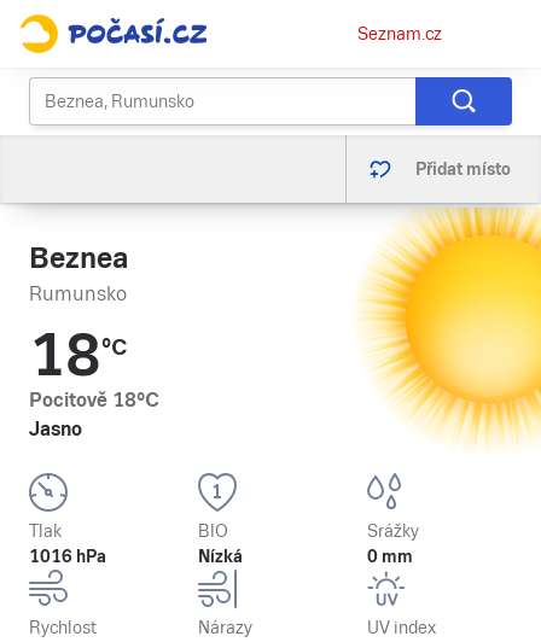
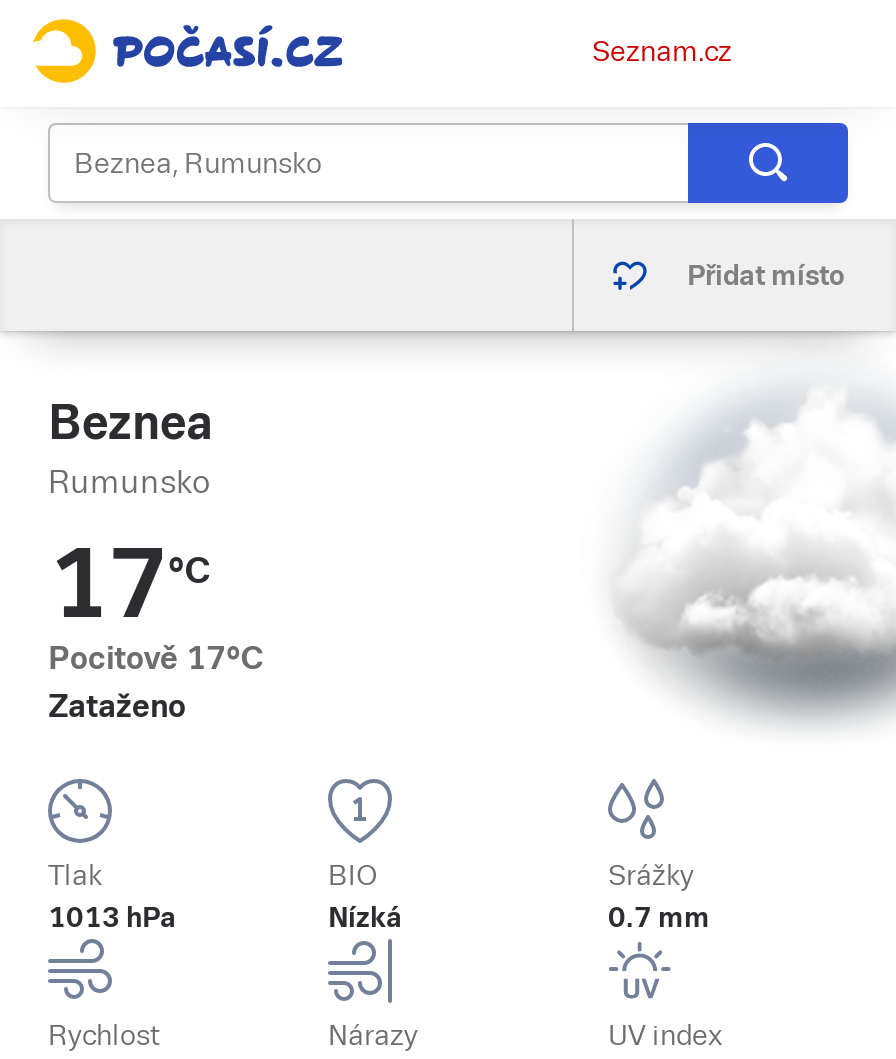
[357,206,537,442] [image] -> [596,339,890,727] [image]
[29,322,159,440] 18°C | Pocitově 18°C | Jasno -> [48,529,264,725] 17°C | Pocitově 17°C | Zataženo
[29,547,106,566] 1016 hPa -> [48,901,176,933] 1013 hPa
[367,547,413,566] 0 mm -> [608,901,710,933] 0.7 mm

